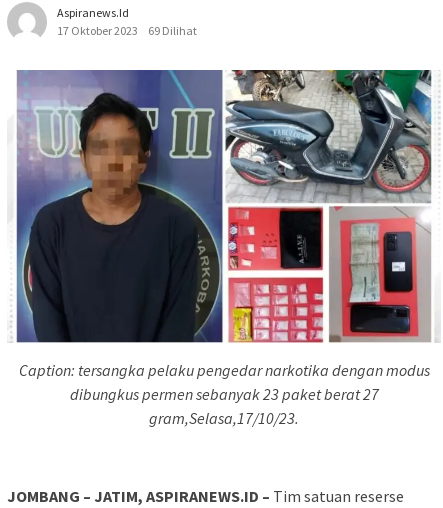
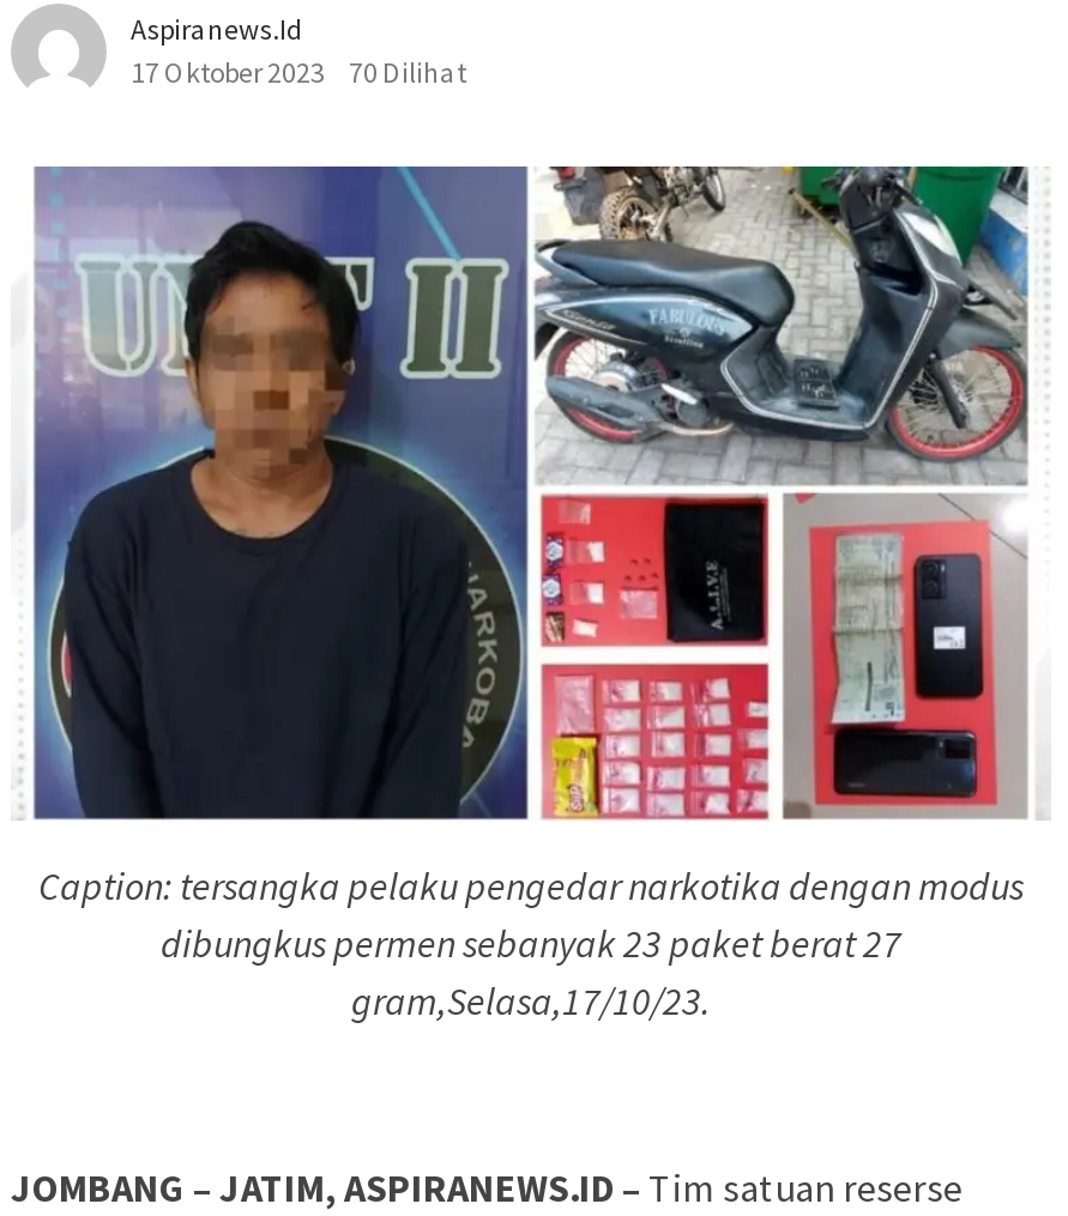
[57,23,197,38] 17 Oktober 2023 69 Dilihat -> [131,55,466,91] 17 Oktober 2023 70 Dilihat

